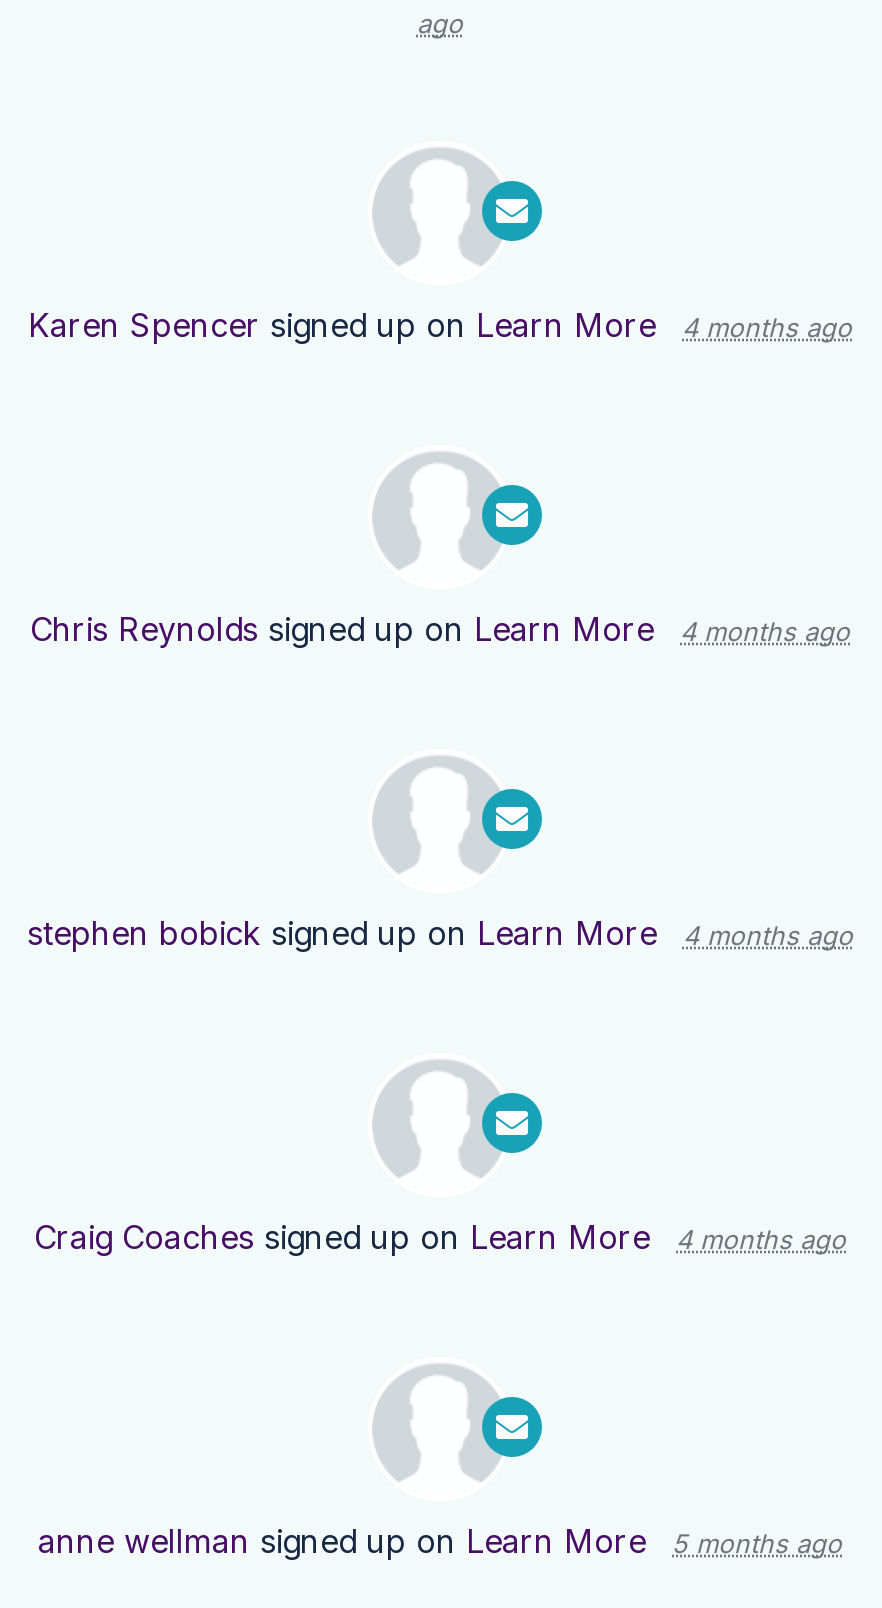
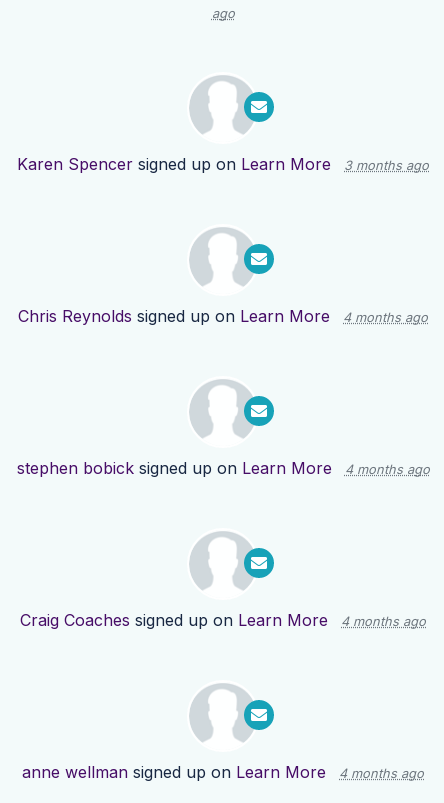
[28,306,852,346] Karen Spencer signed up on Learn More 4 months ago -> [17,154,429,174] Karen Spencer signed up on Learn More 3 months ago
[38,1522,842,1562] anne wellman signed up on Learn More 5 months ago -> [22,762,424,782] anne wellman signed up on Learn More 4 months ago

